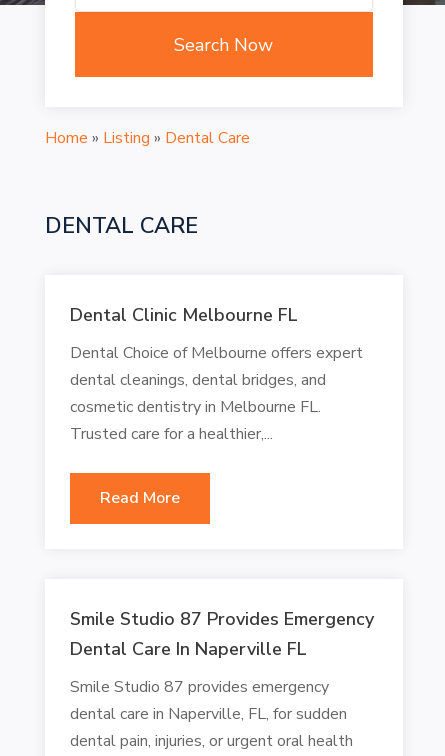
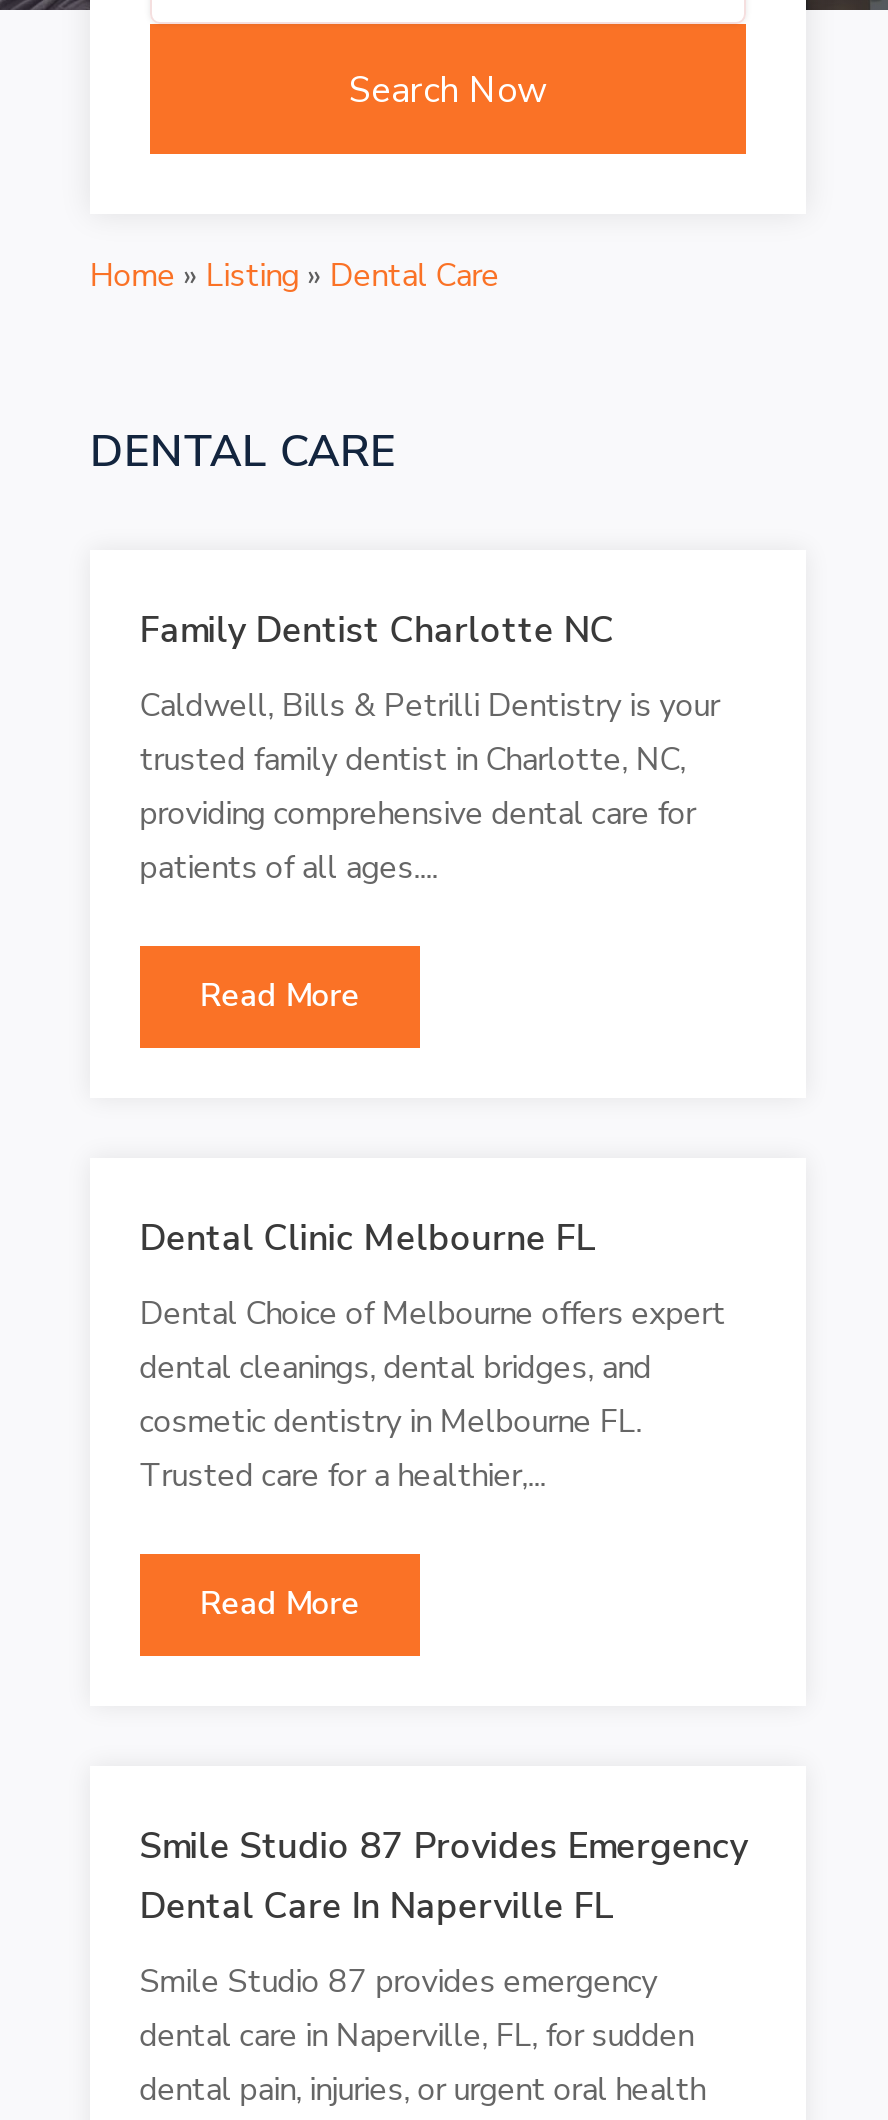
none -> [140,606,720,1018] Family Dentist Charlotte NC | Caldwell, Bills & Petrilli Dentistry is your | trusted family dentist in Charlotte, NC, | providing comprehensive dental care for | patients of all ages.... | Read More

